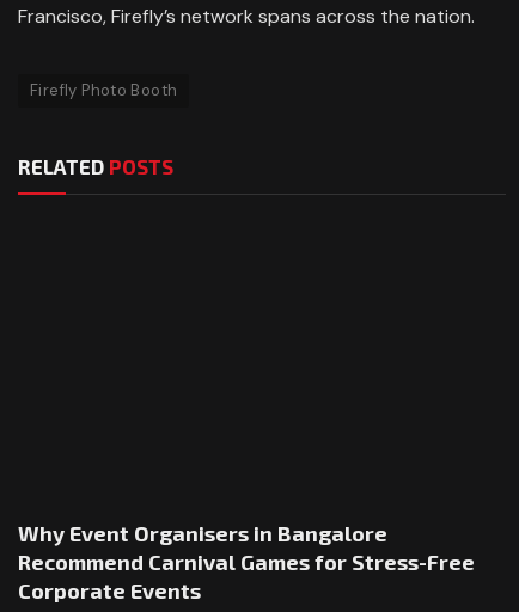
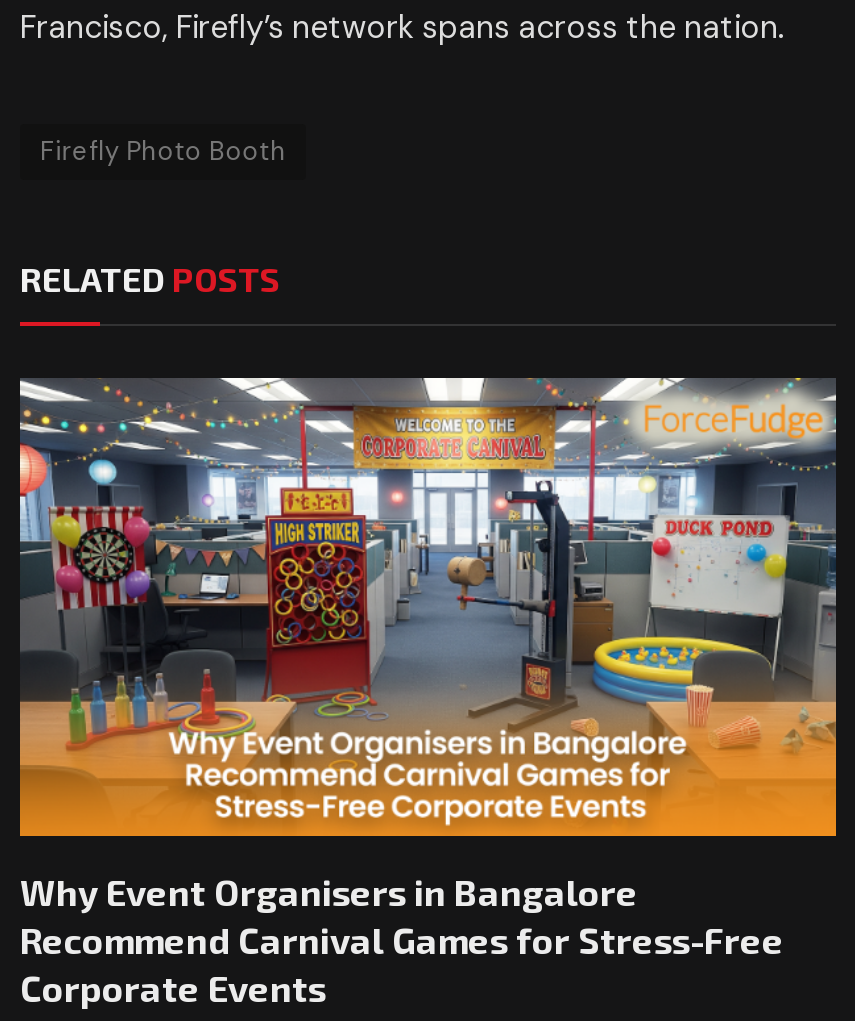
none -> [18,376,838,838] [image]

